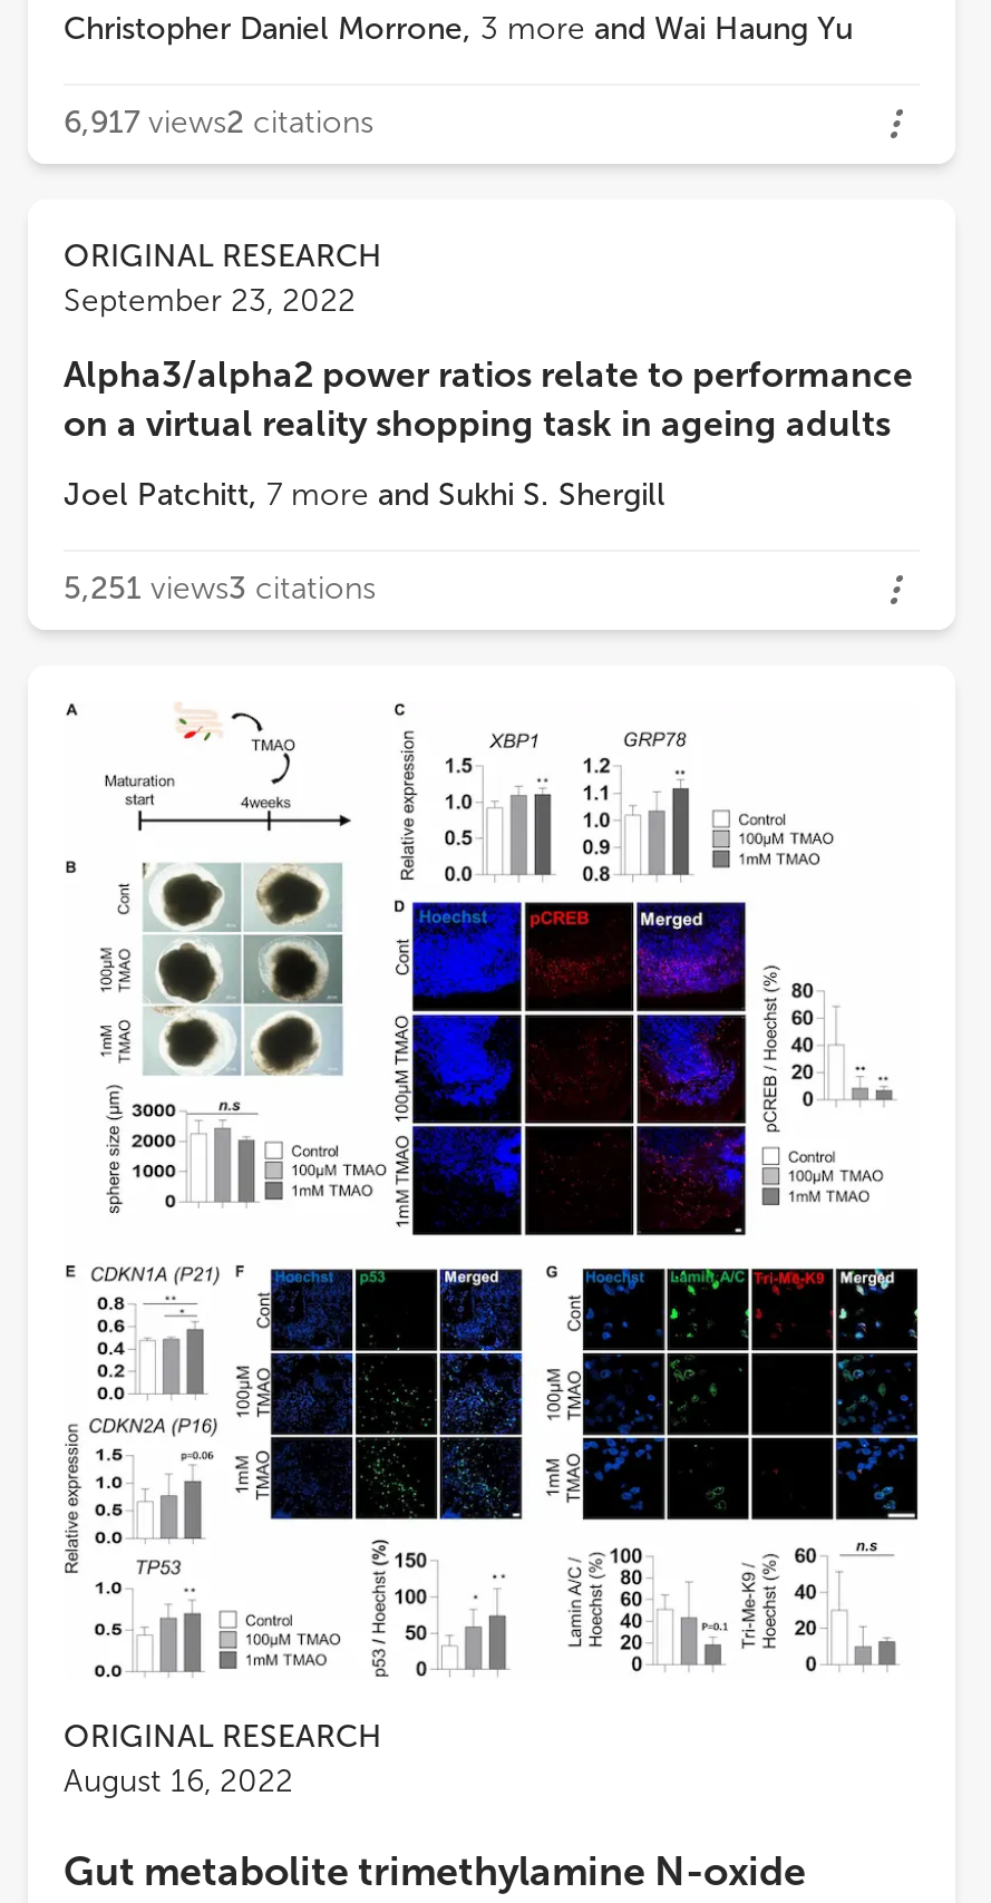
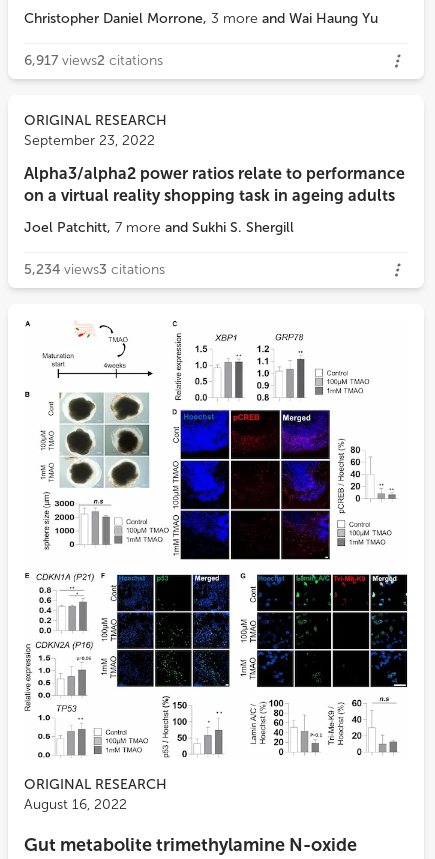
[64,570,376,608] 5,251 views3 citations -> [24,261,165,278] 5,234 views3 citations

